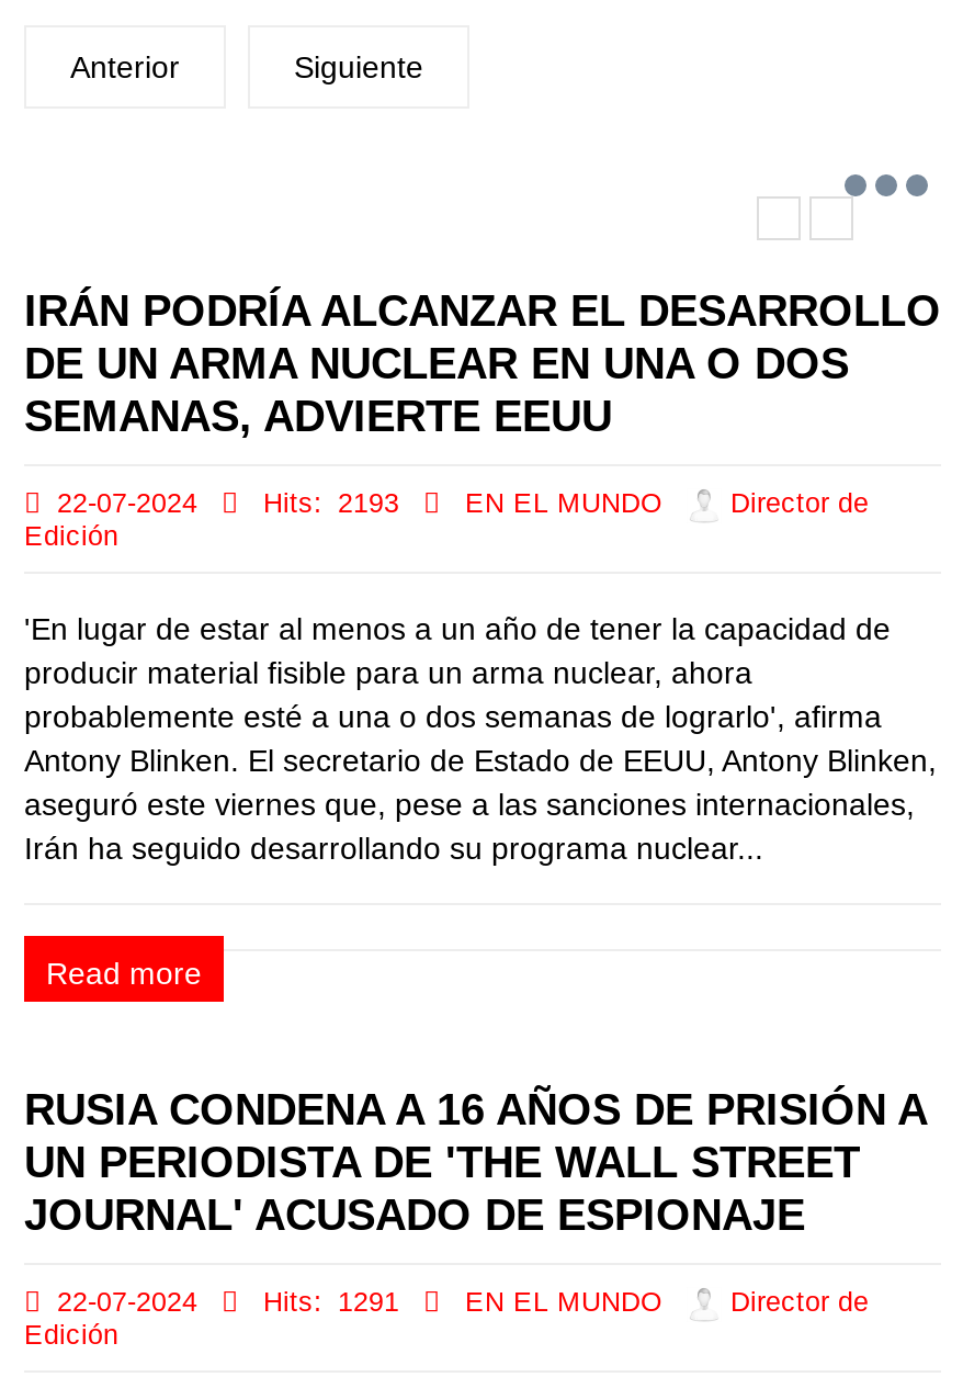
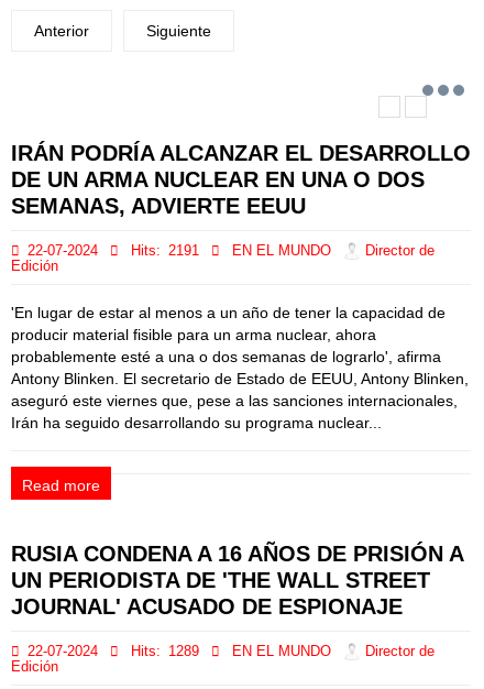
[263,490,399,520] Hits: 2193 -> [131,243,199,258] Hits: 2191
[263,1288,399,1319] Hits: 1291 -> [131,643,199,659] Hits: 1289

